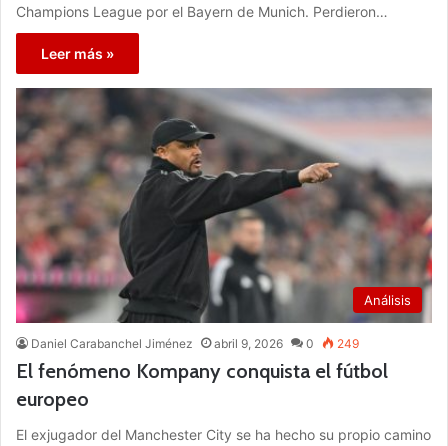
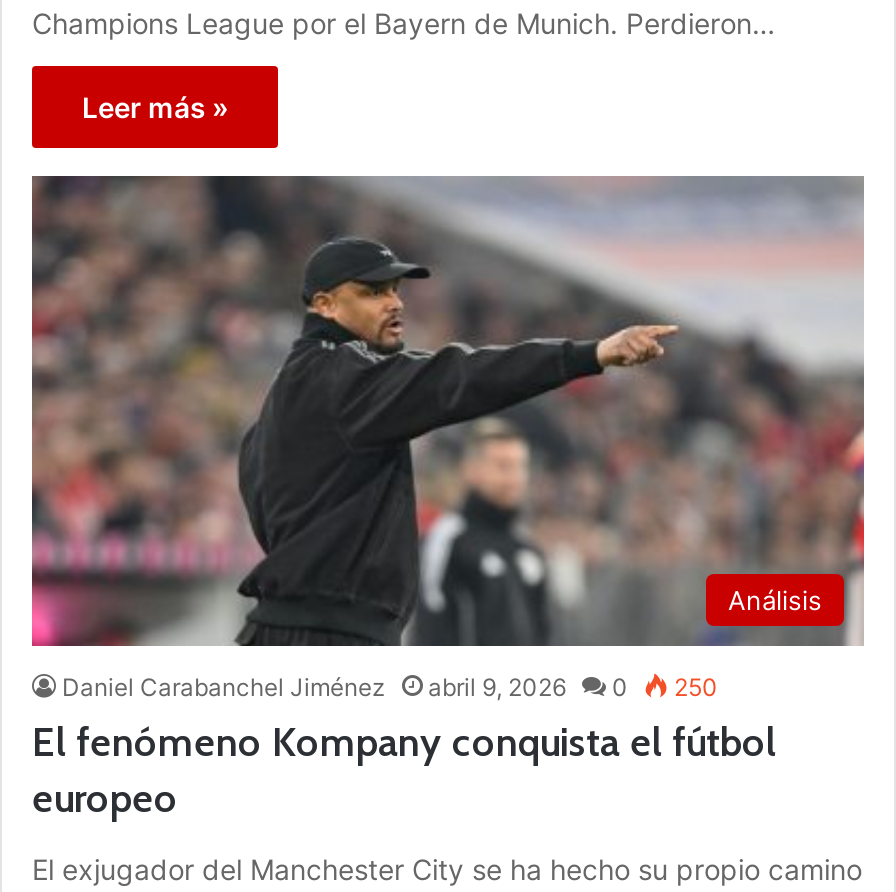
[31,336,359,351] Daniel Carabanchel Jiménez abril 9, 2026 0 249 -> [62,672,718,702] Daniel Carabanchel Jiménez abril 9, 2026 0 250

